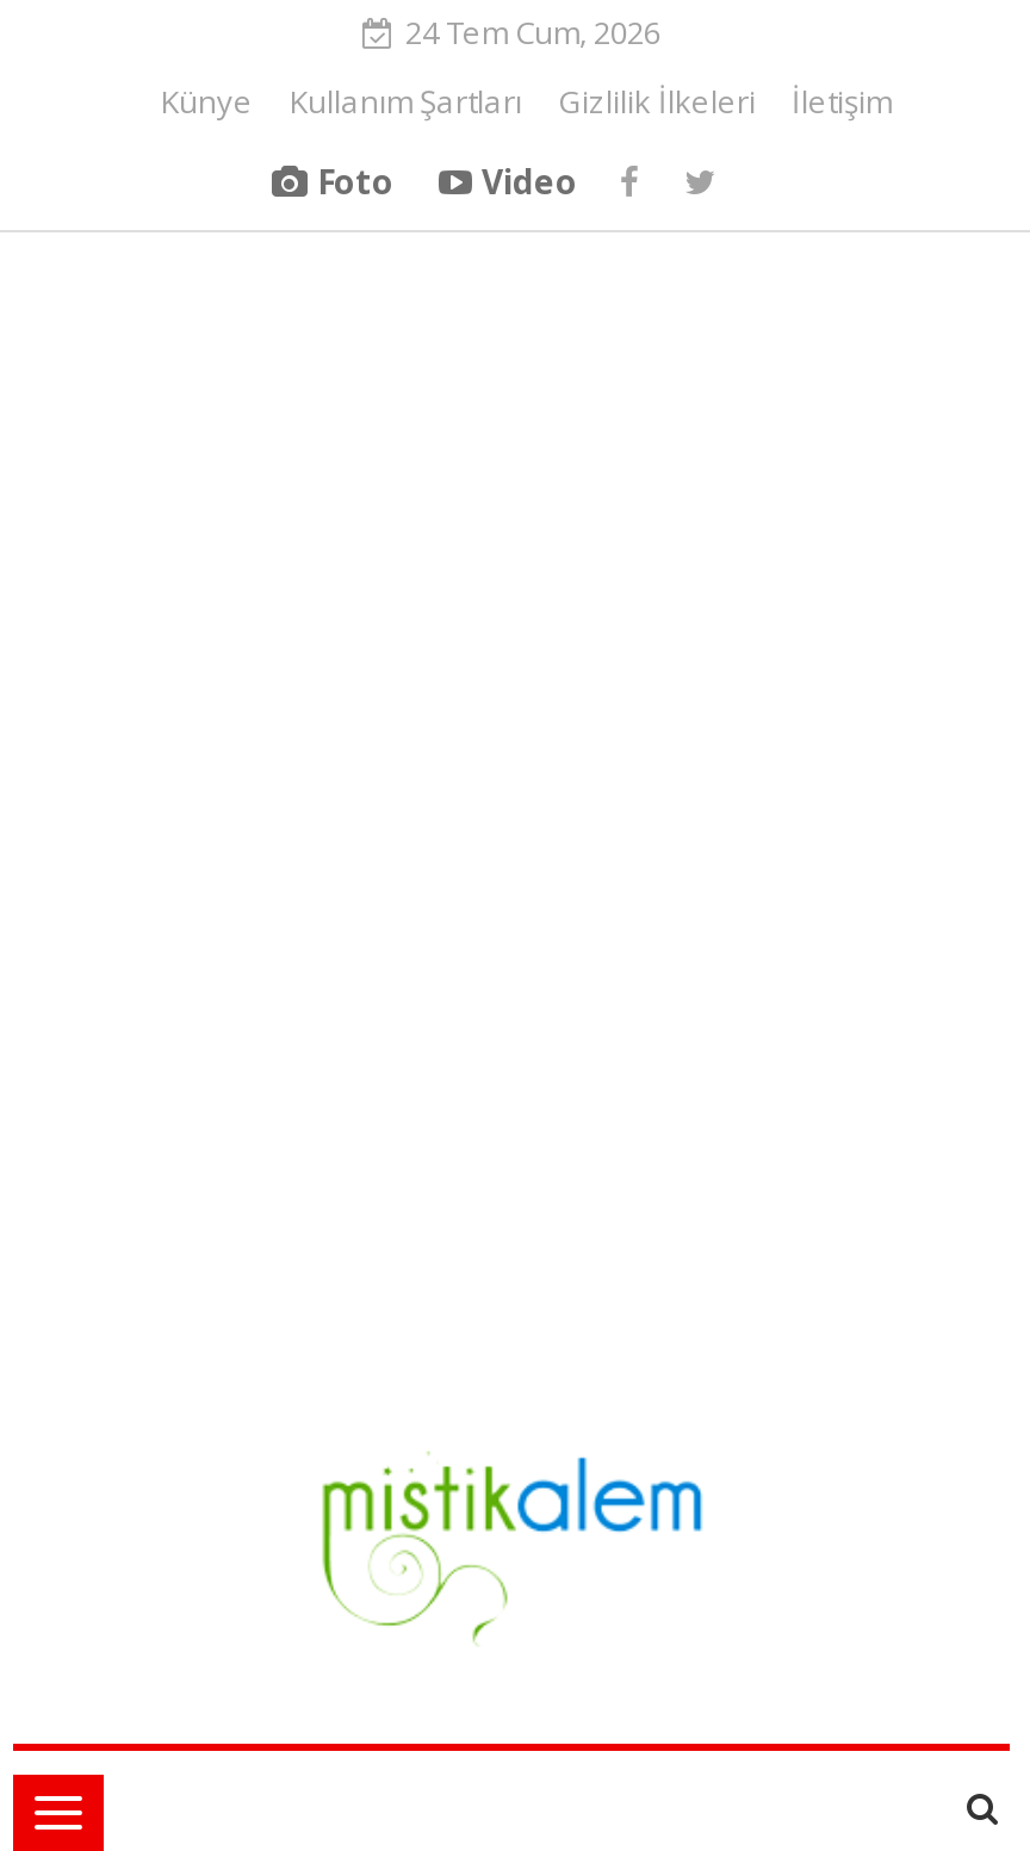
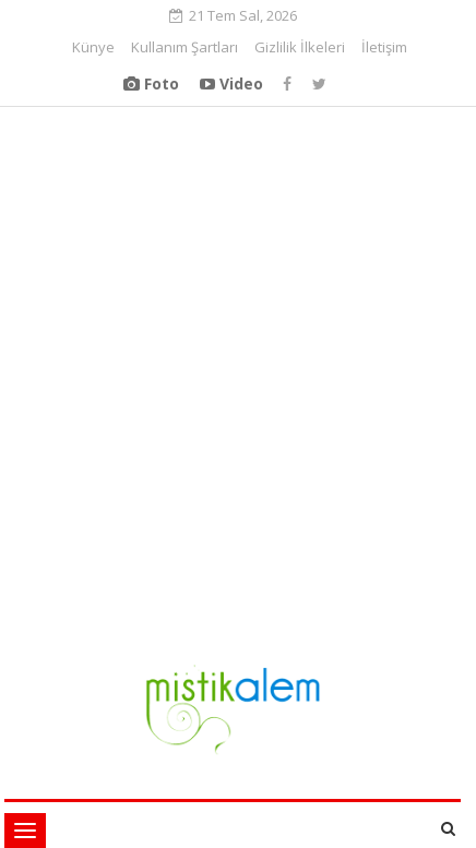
[405,11,660,54] 24 Tem Cum, 2026 -> [188,5,296,25] 21 Tem Sal, 2026

